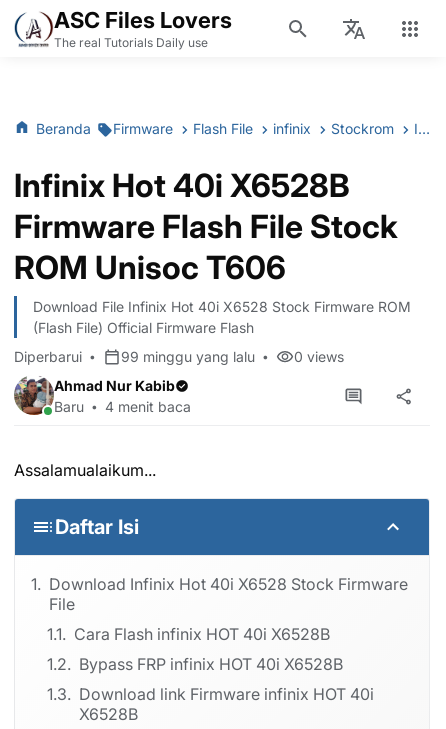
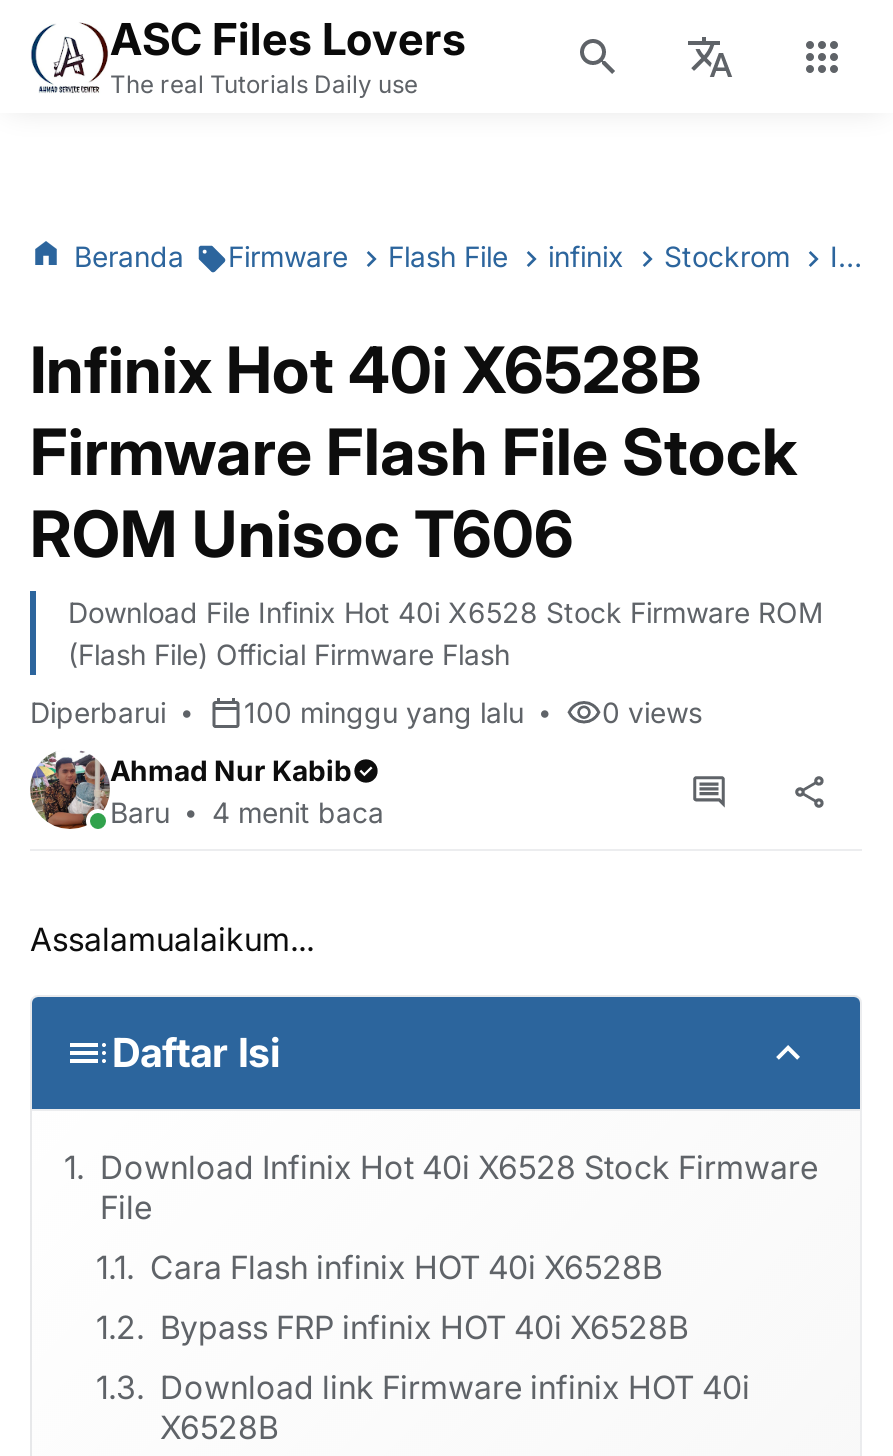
[121,348,255,365] 99 minggu yang lalu -> [244,695,524,729] 100 minggu yang lalu

